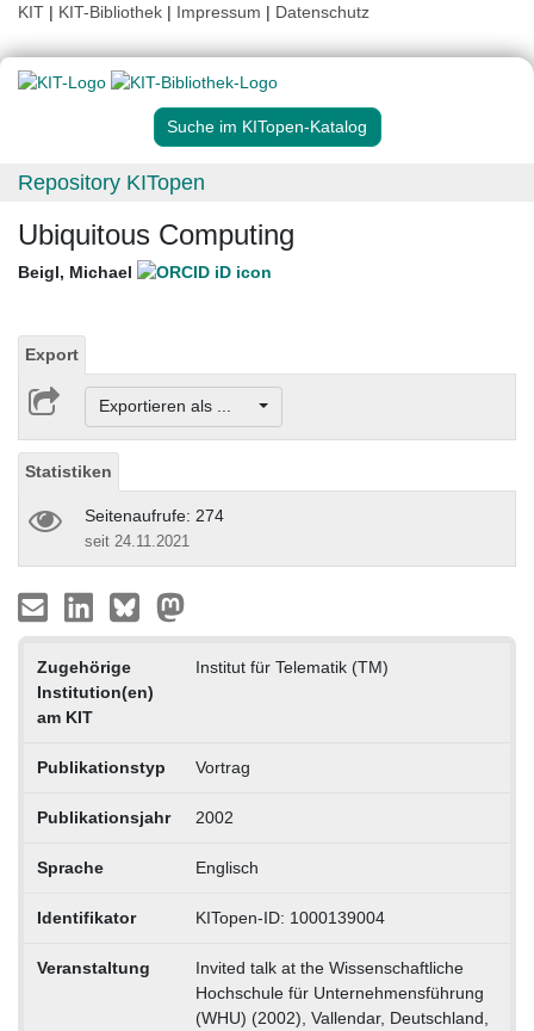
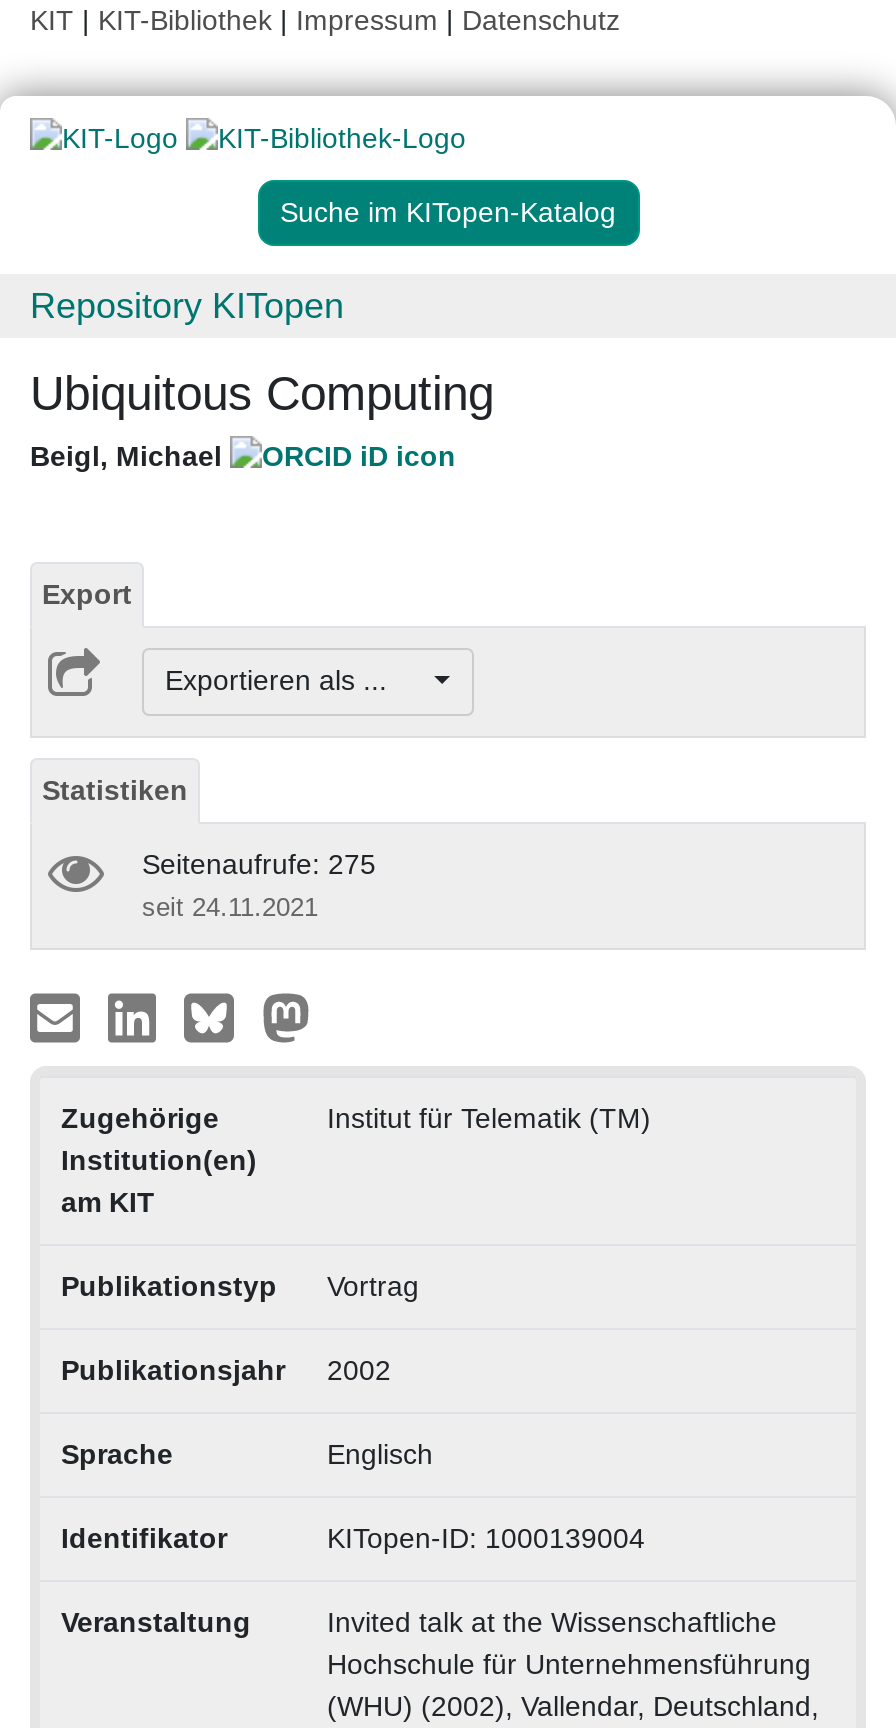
[85,505,224,524] Seitenaufrufe: 274 -> [142,847,376,879] Seitenaufrufe: 275

